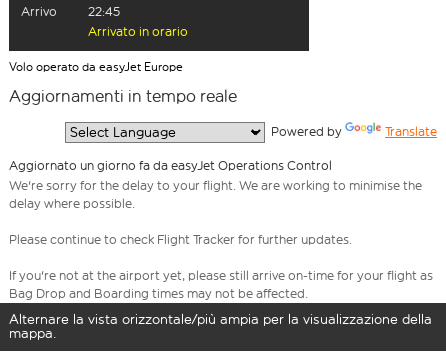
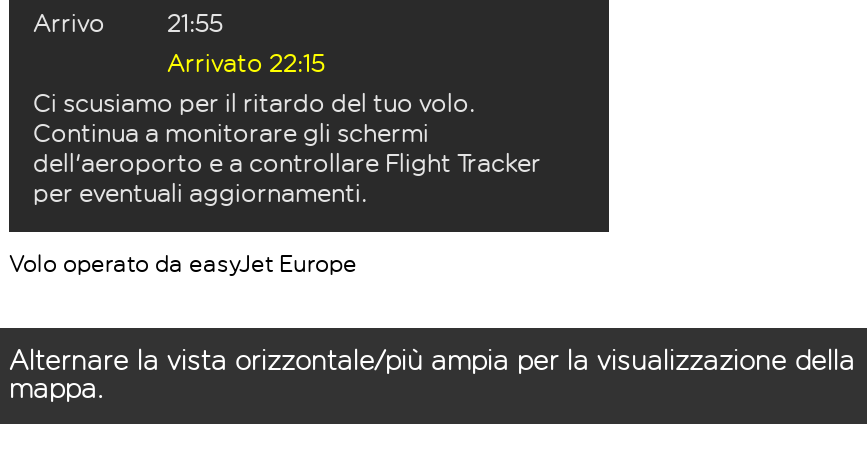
[88,4,188,39] 22:45 | Arrivato in orario -> [33,8,541,208] 21:55 | Arrivato 22:15 | Ci scusiamo per il ritardo del tuo volo. | Continua a monitorare gli schermi | dell'aeroporto e a controllare Flight Tracker | per eventuali aggiornamenti.
moved [9,60,183,74] -> [9,250,357,278]: Volo operato da easyJet Europe
[9,86,437,301] Aggiornamenti in tempo reale | Powered by | Translate | Aggiornato un giorno fa da easyJet Operations Control | We're sorry for the delay to your flight. We are working to minimise the | delay where possible. | Please continue to check Flight Tracker for further updates. | If you're not at the airport yet, please still arrive on-time for your flight as | Bag Drop and Boarding times may not be affected. -> none

